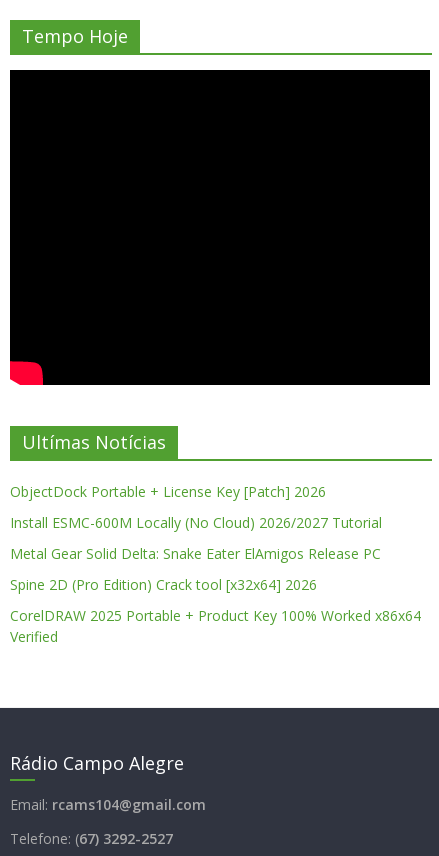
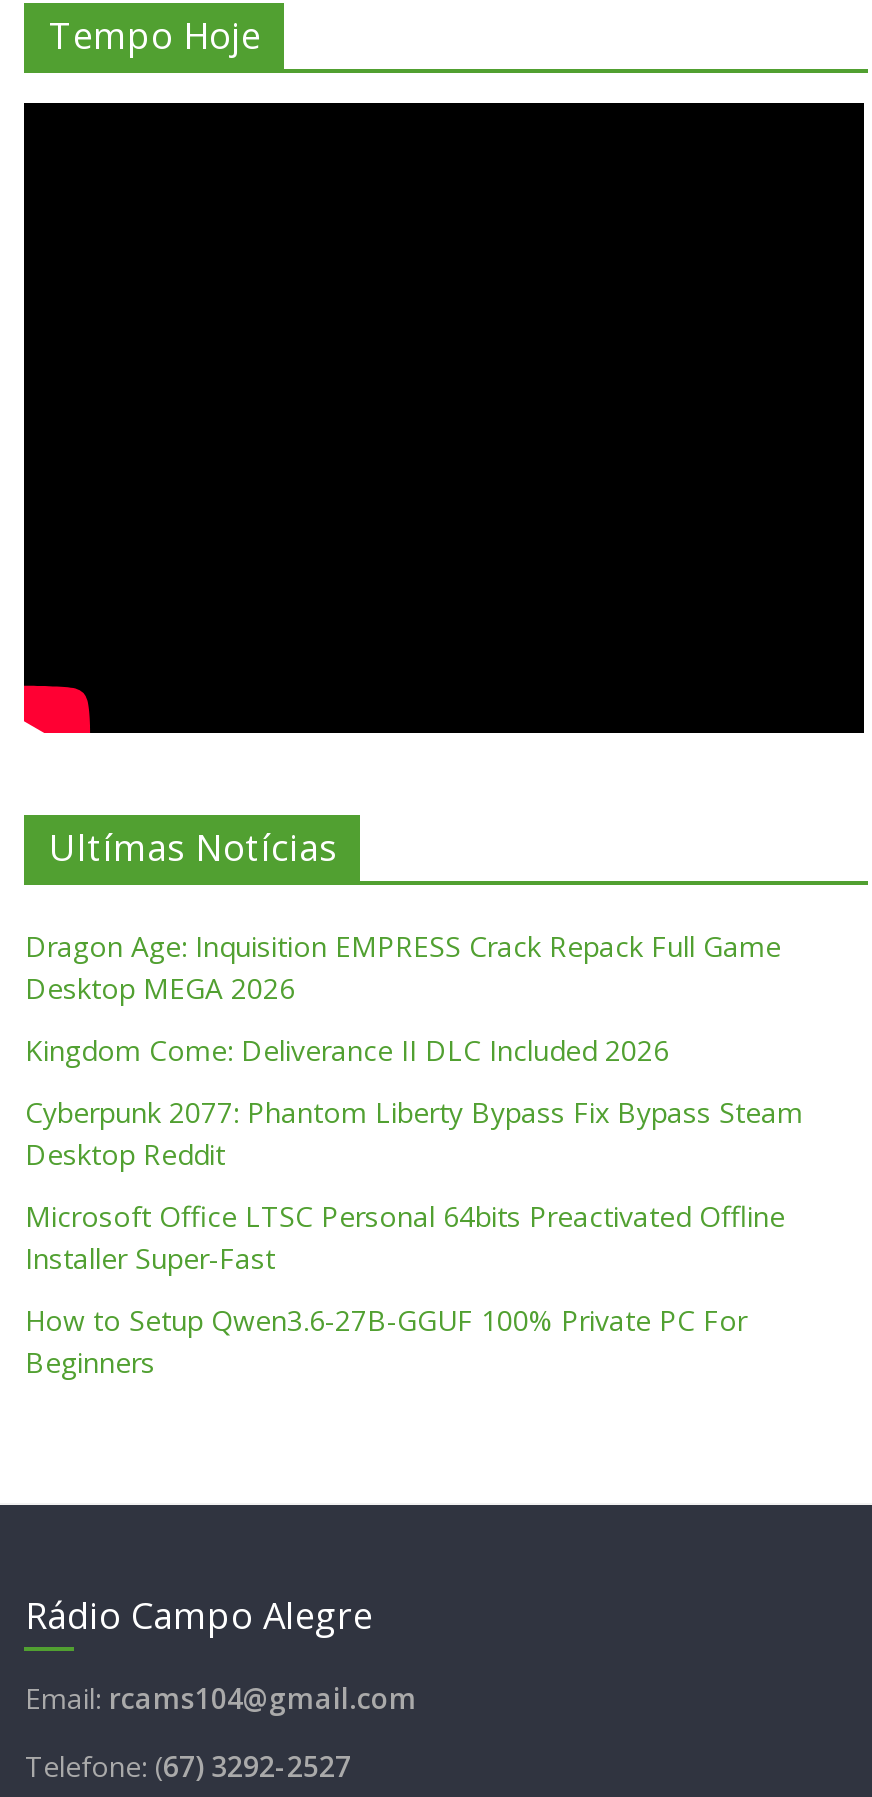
[10,482,326,501] ObjectDock Portable + License Key [Patch] 2026 -> [25,927,781,1007] Dragon Age: Inquisition EMPRESS Crack Repack Full Game | Desktop MEGA 2026
[10,513,382,532] Install ESMC-600M Locally (No Cloud) 2026/2027 Tutorial -> [25,1031,669,1069] Kingdom Come: Deliverance II DLC Included 2026
[10,544,381,563] Metal Gear Solid Delta: Snake Eater ElAmigos Release PC -> [25,1093,803,1173] Cyberpunk 2077: Phantom Liberty Bypass Fix Bypass Steam | Desktop Reddit
[10,575,317,594] Spine 2D (Pro Edition) Crack tool [x32x64] 2026 -> [25,1197,785,1277] Microsoft Office LTSC Personal 64bits Preactivated Offline | Installer Super-Fast
[10,606,421,646] CorelDRAW 2025 Portable + Product Key 100% Worked x86x64 | Verified -> [25,1301,747,1381] How to Setup Qwen3.6-27B-GGUF 100% Private PC For | Beginners

